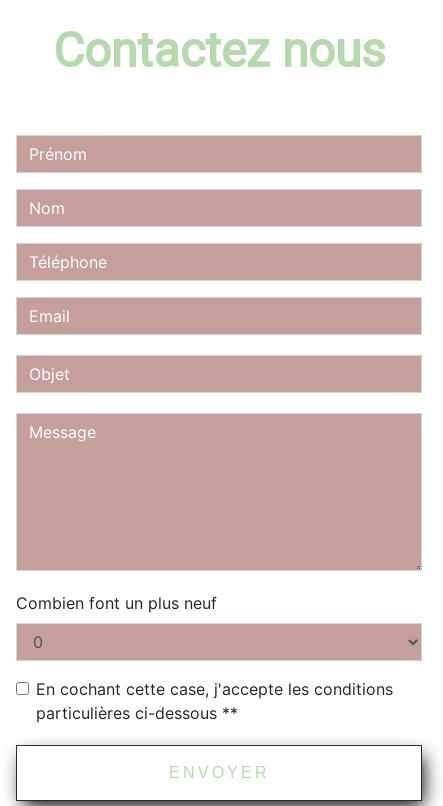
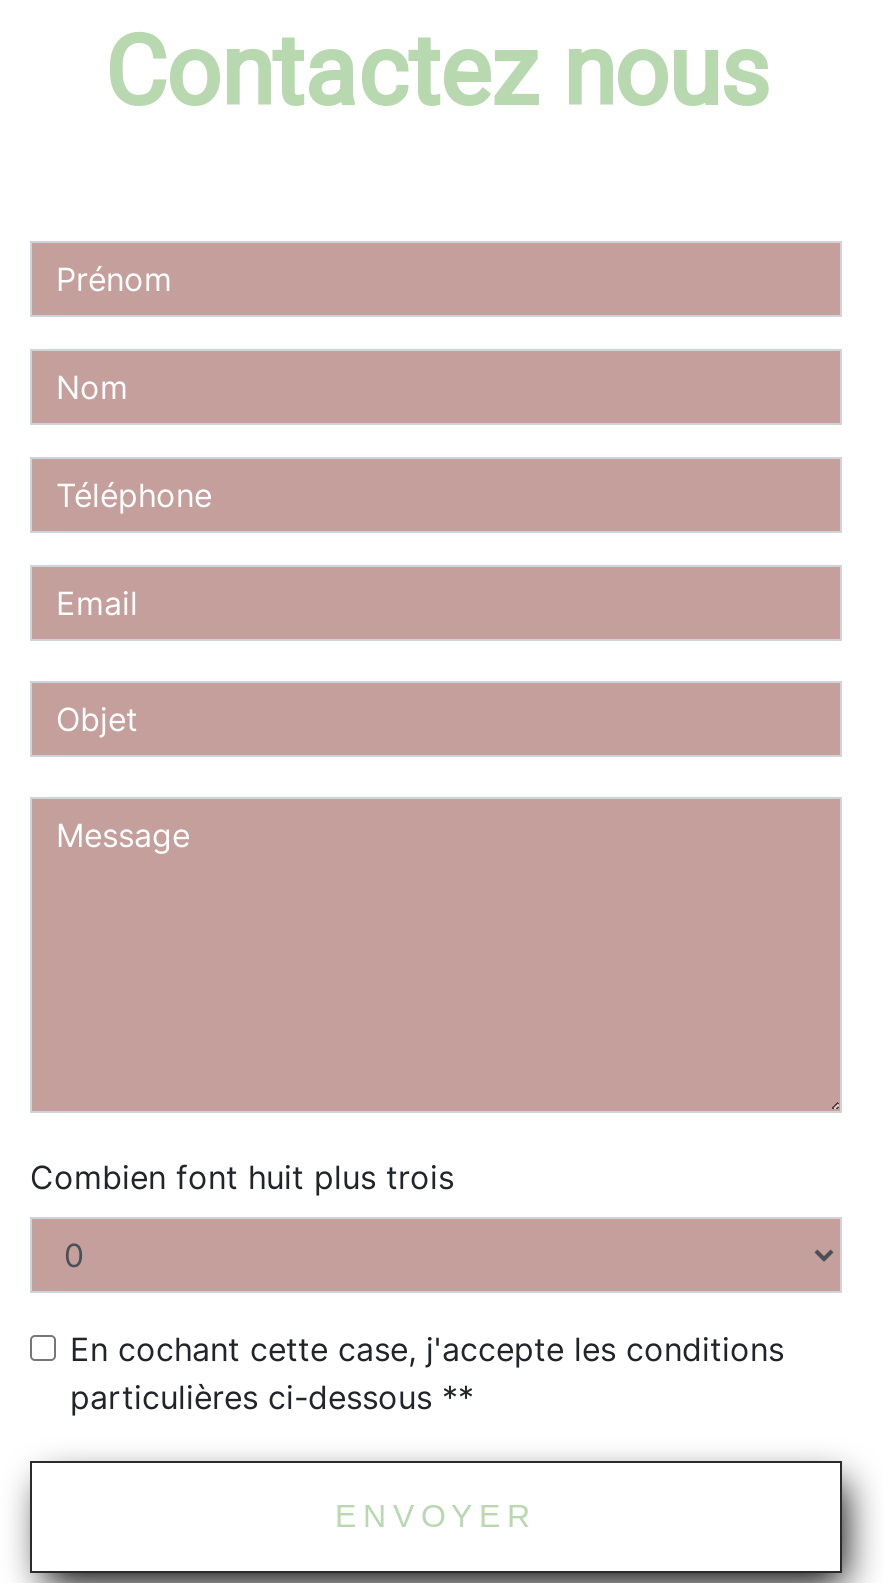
[16,593,217,613] Combien font un plus neuf -> [30,1157,454,1197] Combien font huit plus trois

